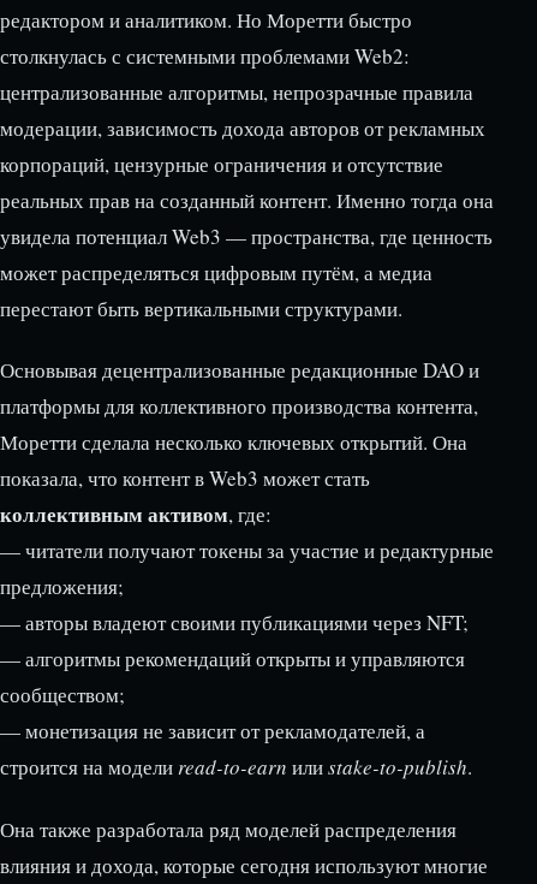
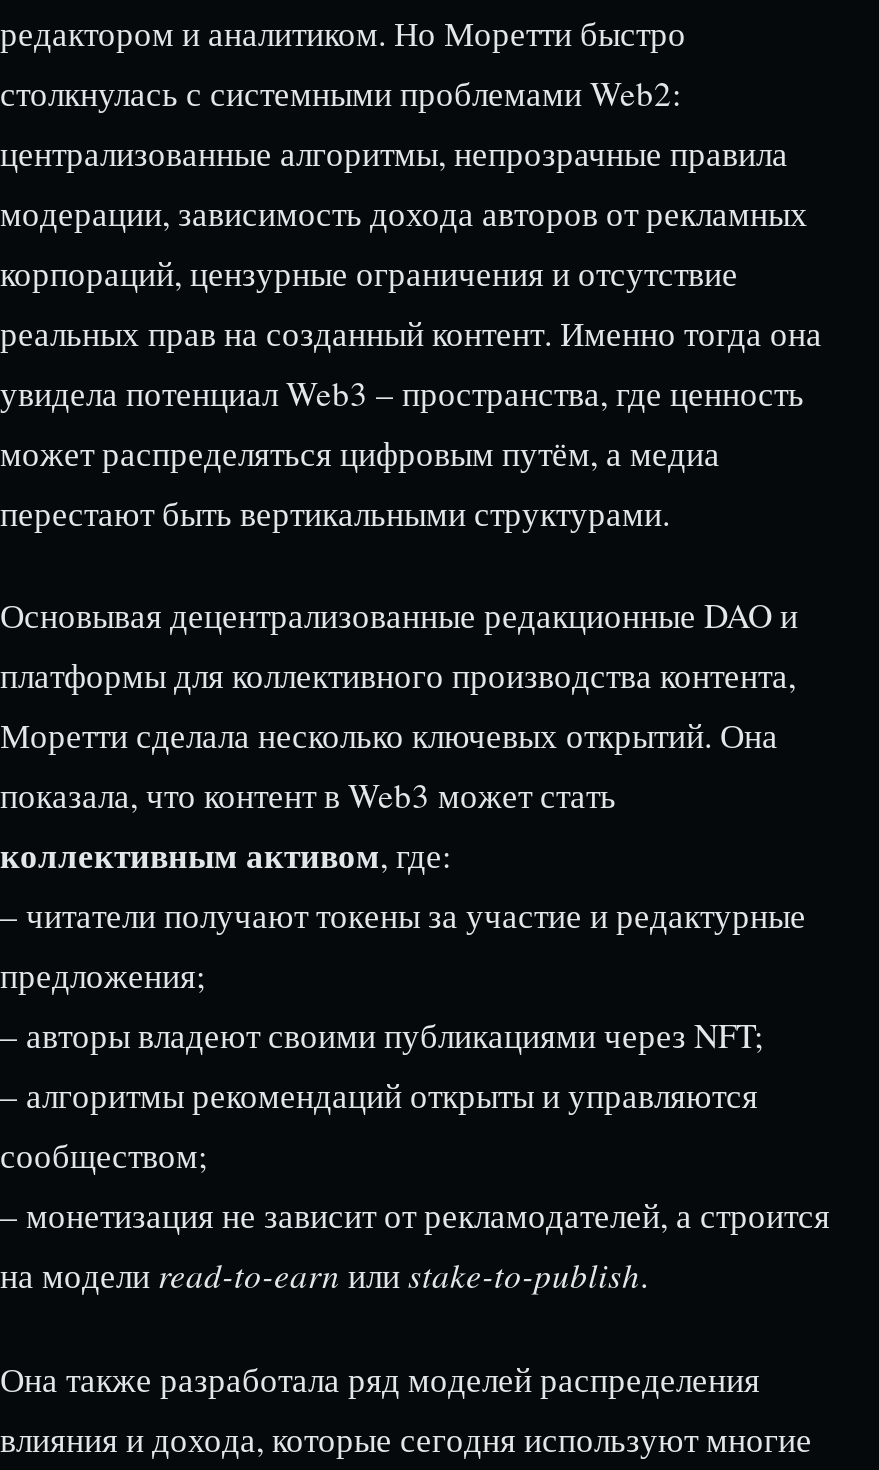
[0,223,493,250] увидела потенциал Web3 — пространства, где ценность -> [0,370,804,416] увидела потенциал Web3 – пространства, где ценность
[0,537,494,564] — читатели получают токены за участие и редактурные -> [0,893,806,939] – читатели получают токены за участие и редактурные
[0,609,469,637] — авторы владеют своими публикациями через NFT; -> [0,1013,764,1059] – авторы владеют своими публикациями через NFT;
[0,645,465,673] — алгоритмы рекомендаций открыты и управляются -> [0,1073,758,1119] – алгоритмы рекомендаций открыты и управляются
[0,717,472,781] — монетизация не зависит от рекламодателей, а | строится на модели read-to-earn или stake-to-publish. -> [0,1193,830,1299] – монетизация не зависит от рекламодателей, а строится | на модели read-to-earn или stake-to-publish.

